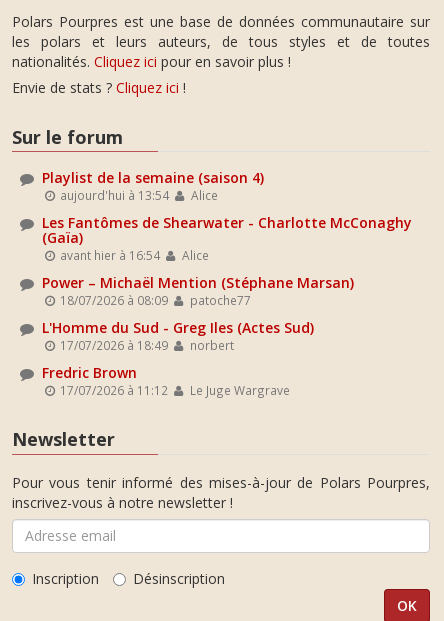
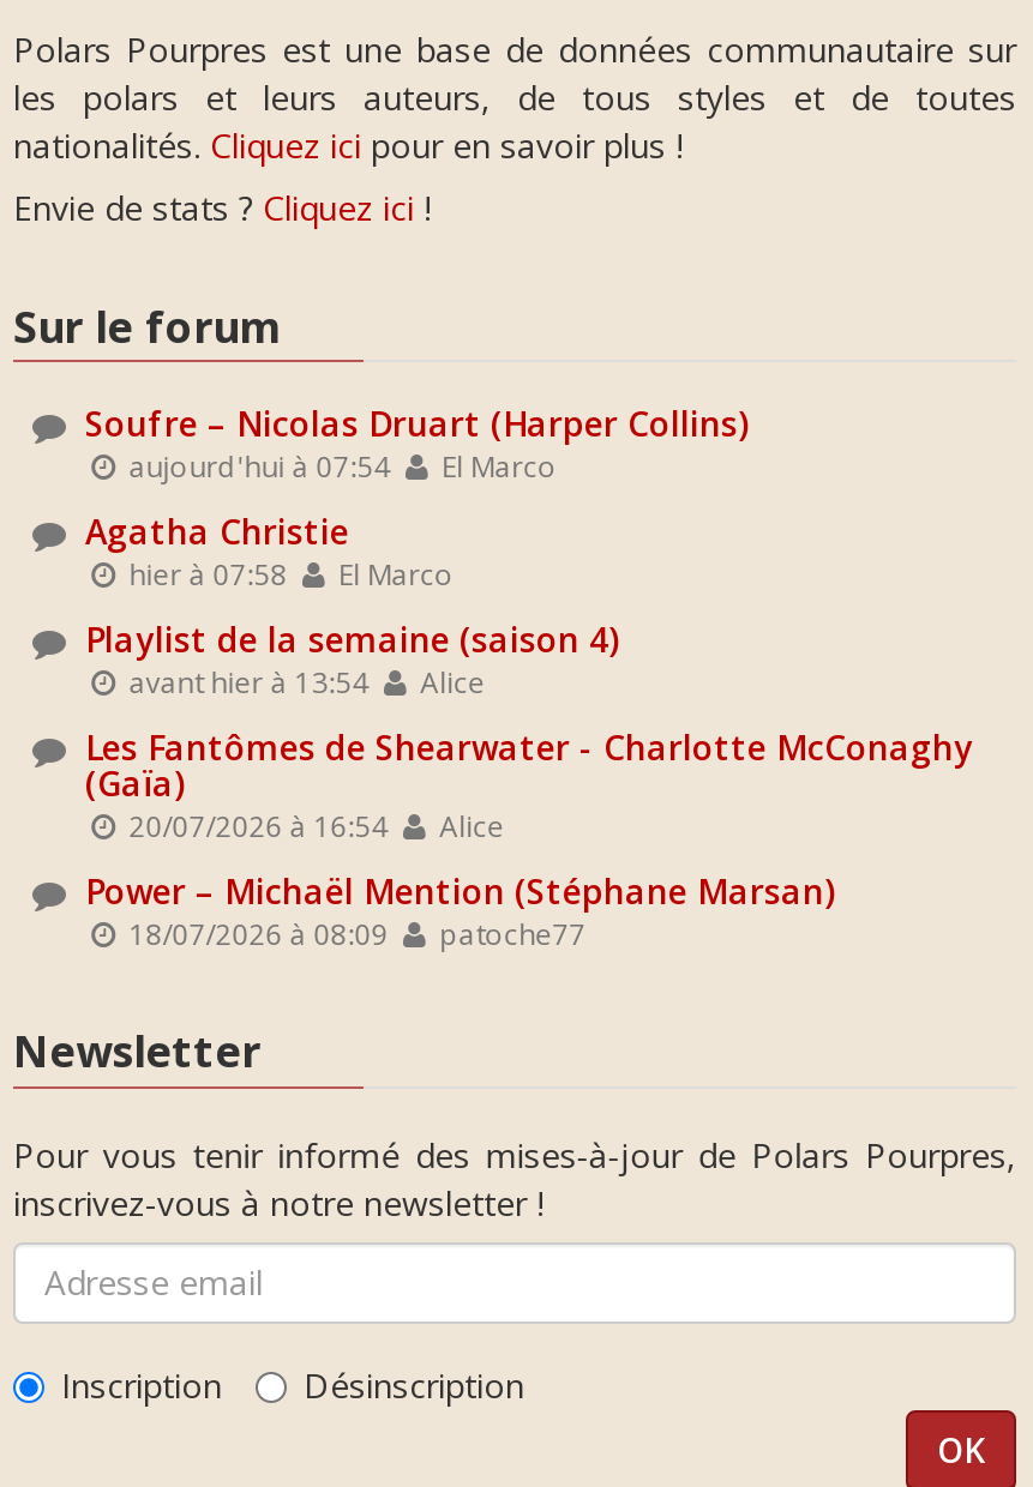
none -> [85,401,747,592] Soufre – Nicolas Druart (Harper Collins) | aujourd'hui à 07:54 | El Marco | Agatha Christie | hier à 07:58 | El Marco
moved [42,168,412,308] -> [85,616,973,952]: Playlist de la semaine (saison 4) | Alice | Les Fantômes de Shearwater - Charlotte McConaghy | (Gaïa) | Alice | Power – Michaël Mention (Stéphane Marsan) | 18/07/2026 à 08:09 | patoche77
[57,187,218,203] aujourd'hui à 13:54 Alice -> [122,662,485,700] avant hier à 13:54 Alice
[57,247,209,263] avant hier à 16:54 Alice -> [122,806,504,844] 20/07/2026 à 16:54 Alice
[42,318,314,398] L'Homme du Sud - Greg Iles (Actes Sud) | 17/07/2026 à 18:49 | norbert | Fredric Brown | 17/07/2026 à 11:12 | Le Juge Wargrave -> none

